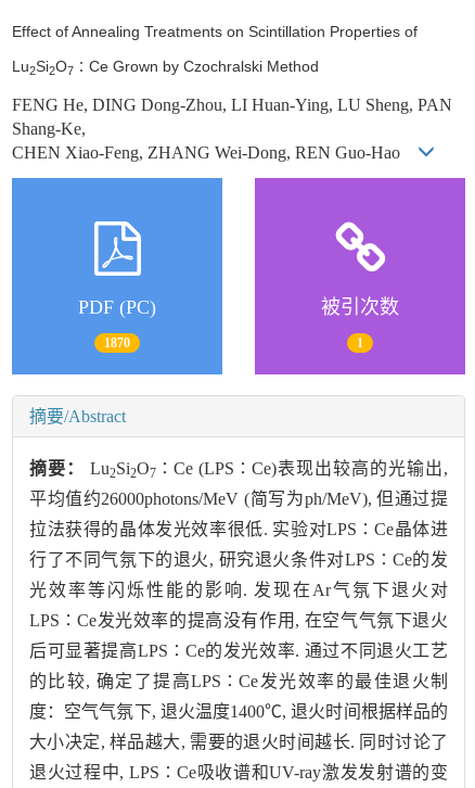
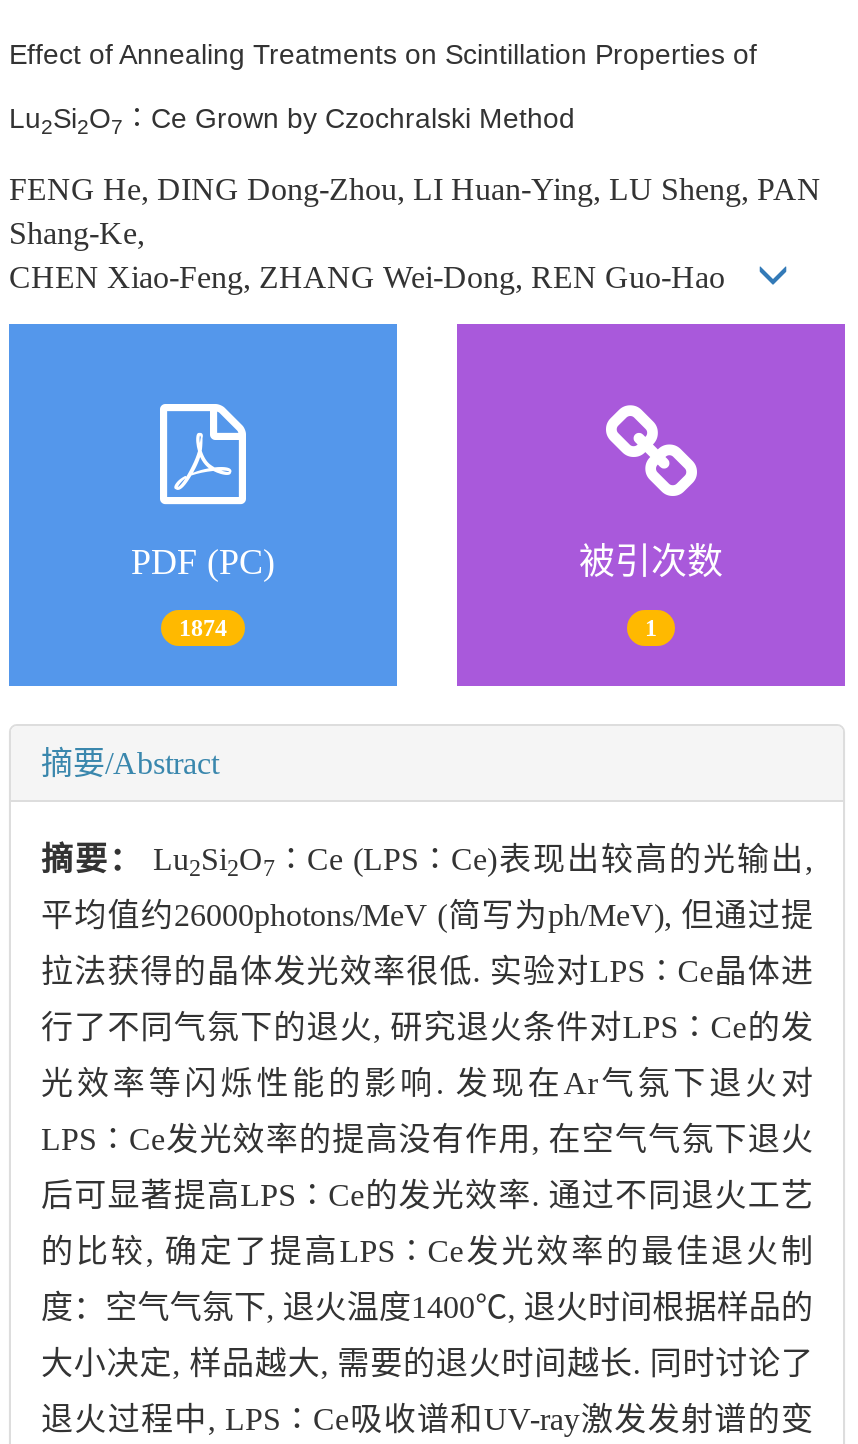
[104,335,130,350] 1870 -> [179,613,227,641] 1874

